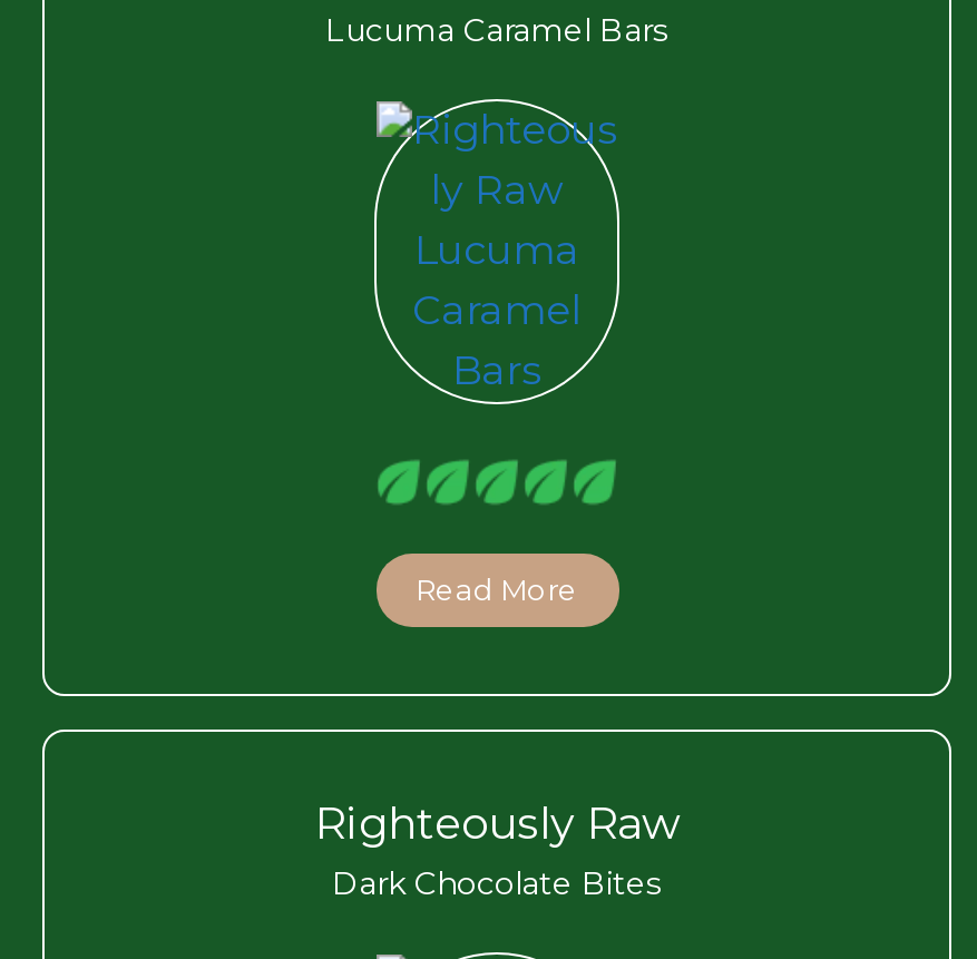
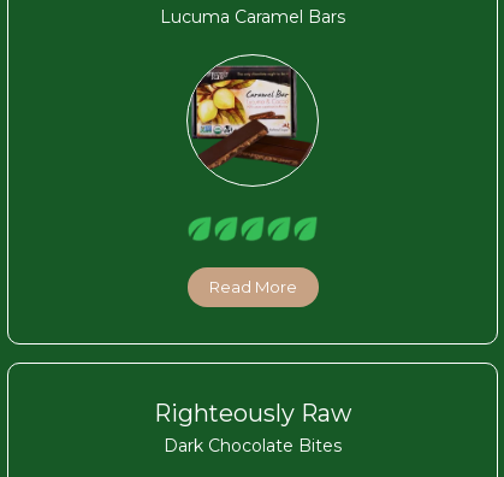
[372,99,622,386] [image] -> [188,55,315,176] [image]

